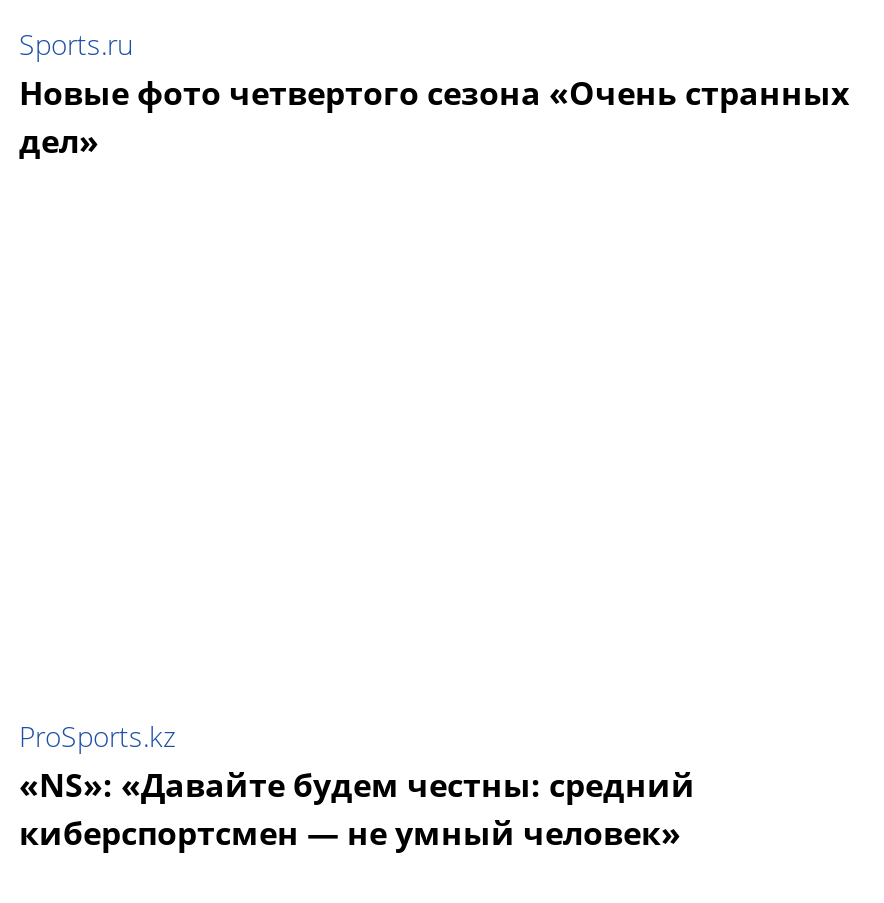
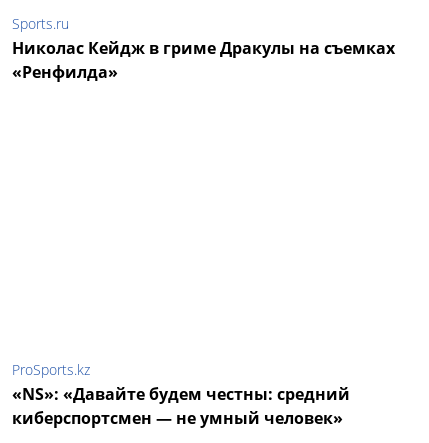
[19,71,849,163] Новые фото четвертого сезона «Очень странных | дел» -> [12,37,395,83] Николас Кейдж в гриме Дракулы на съемках | «Ренфилда»

